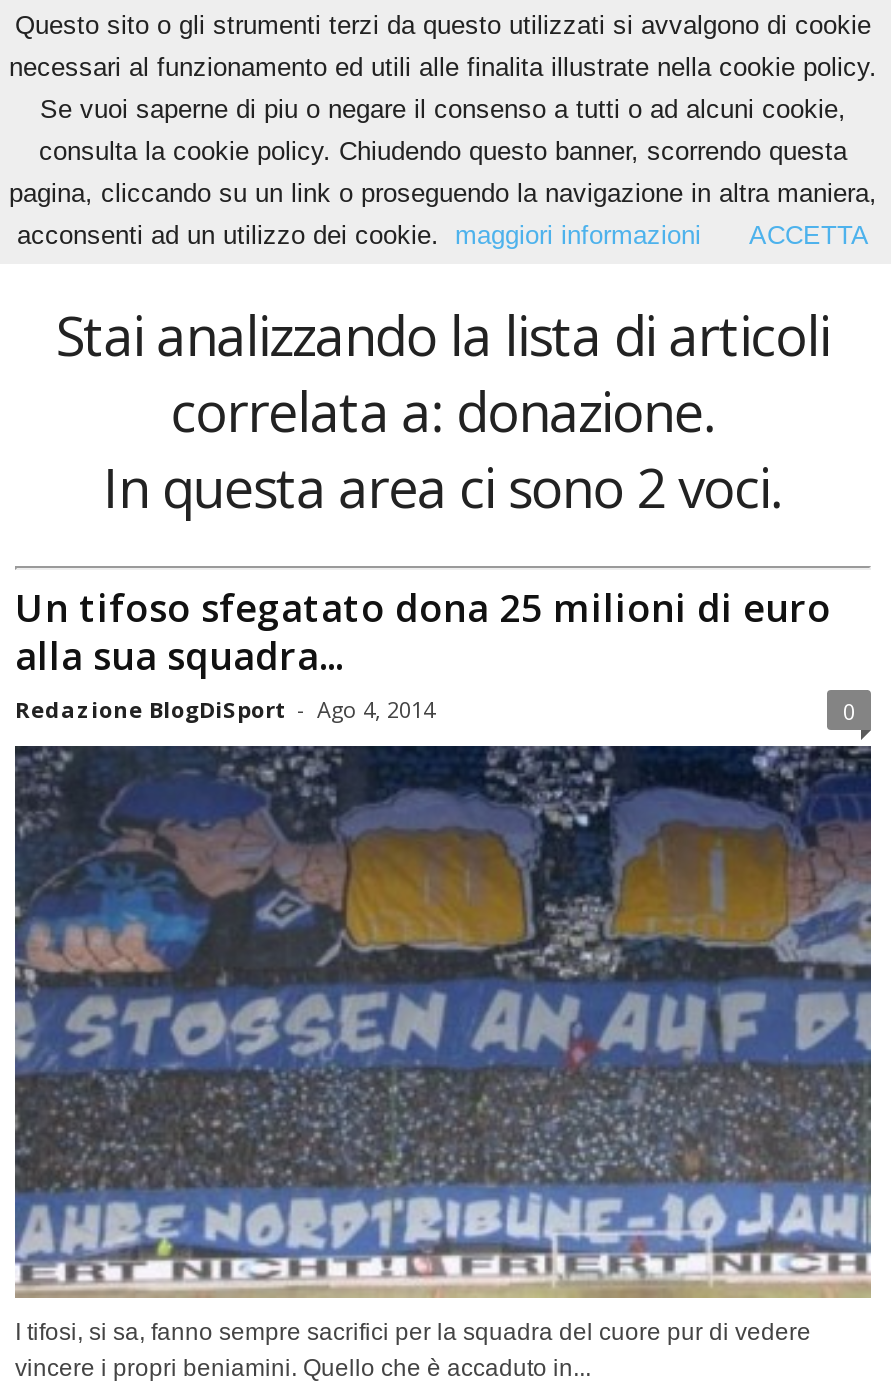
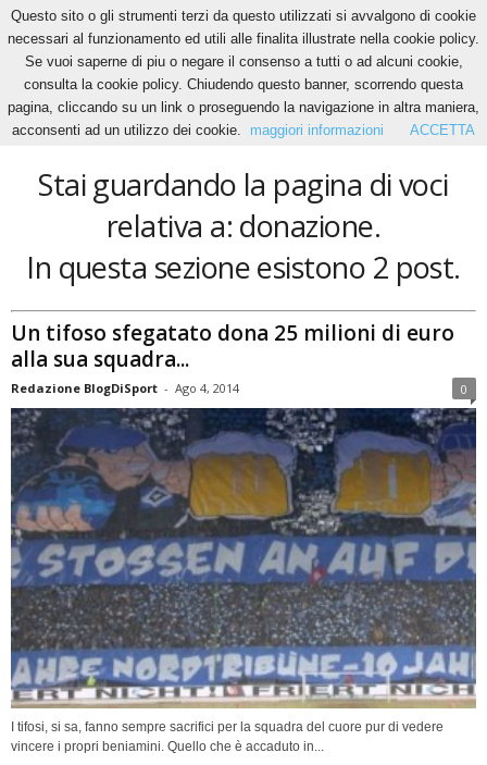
[56,298,830,524] Stai analizzando la lista di articoli | correlata a: donazione. | In questa area ci sono 2 voci. -> [26,164,461,287] Stai guardando la pagina di voci | relativa a: donazione. | In questa sezione esistono 2 post.

